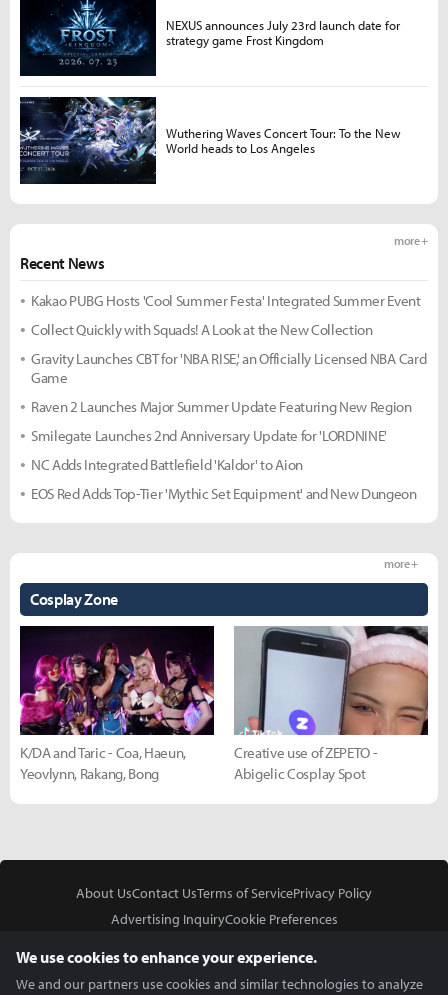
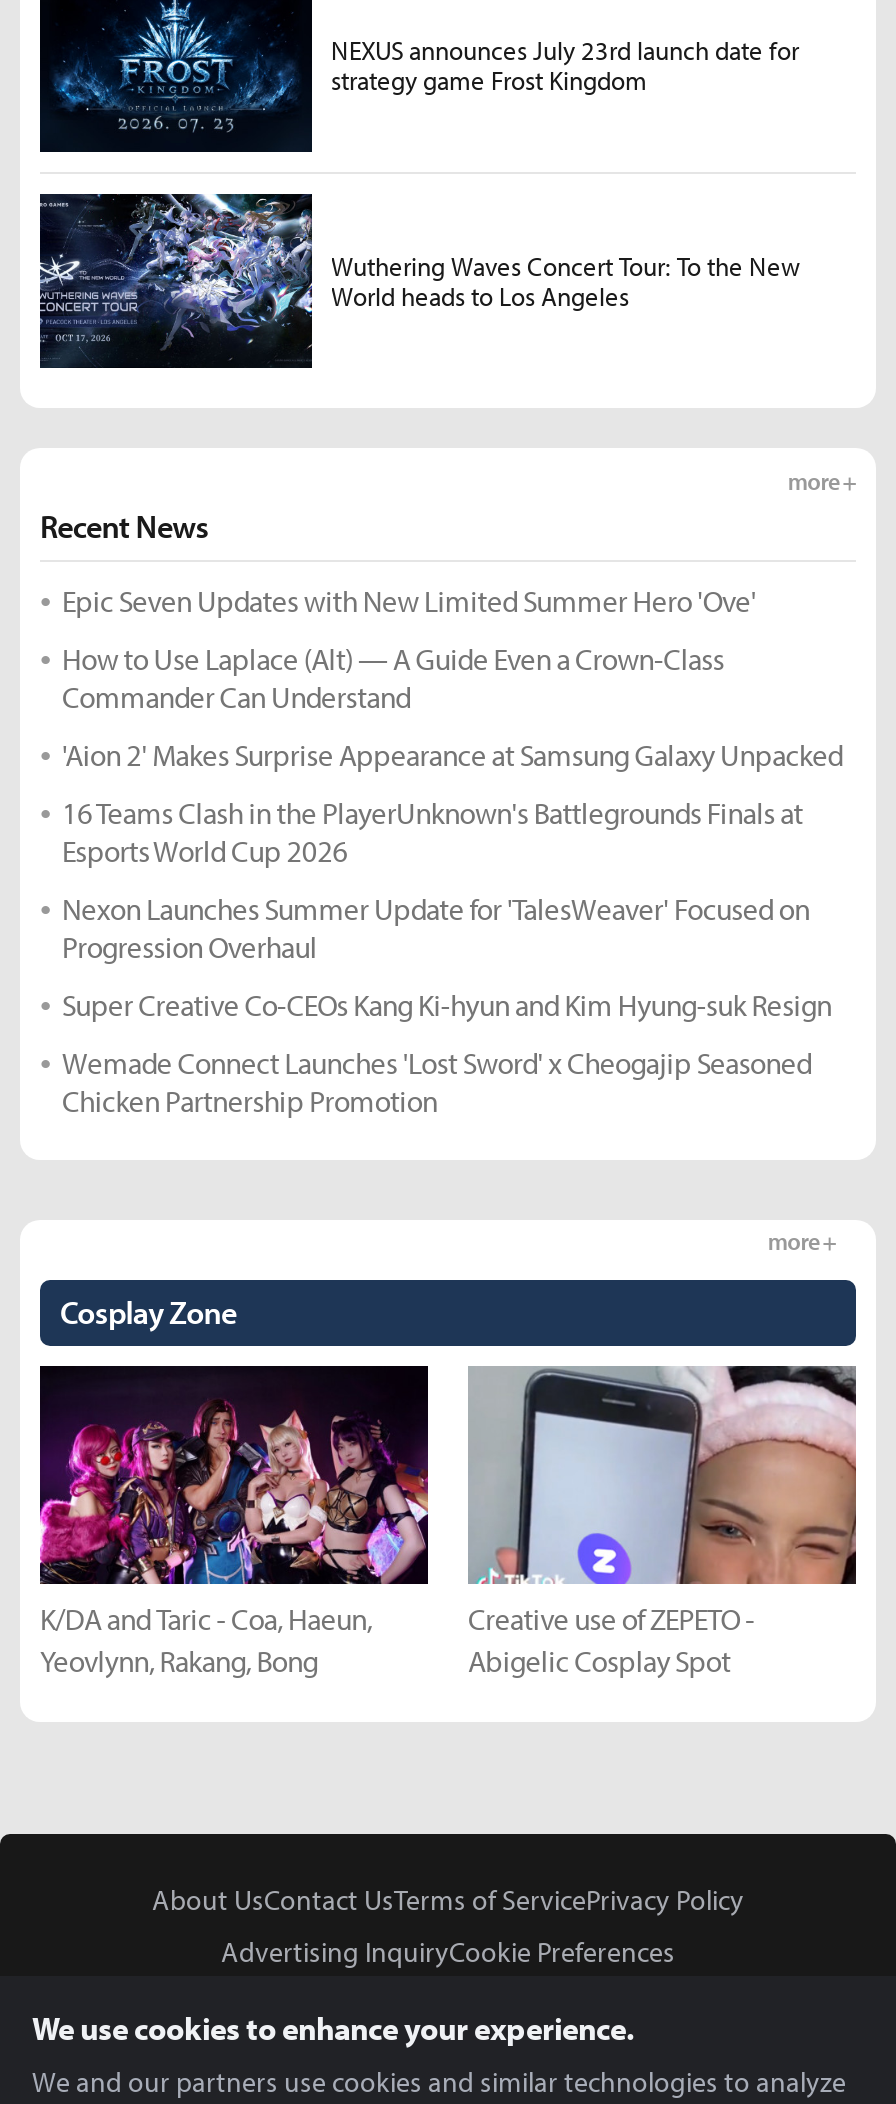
[31,291,421,310] Kakao PUBG Hosts 'Cool Summer Festa' Integrated Summer Event -> [62,582,756,620] Epic Seven Updates with New Limited Summer Hero 'Ove'
[31,320,373,339] Collect Quickly with Squads! A Look at the New Collection -> [62,640,724,716] How to Use Laplace (Alt) — A Guide Even a Crown-Class | Commander Can Understand
[31,349,426,387] Gravity Launches CBT for 'NBA RISE,' an Officially Licensed NBA Card | Game -> [62,736,843,774] 'Aion 2' Makes Surprise Appearance at Samsung Galaxy Unpacked
[31,397,412,416] Raven 2 Launches Major Summer Update Featuring New Region -> [62,794,803,870] 16 Teams Clash in the PlayerUnknown's Battlegrounds Finals at | Esports World Cup 2026
[31,426,387,445] Smilegate Launches 2nd Anniversary Update for 'LORDNINE' -> [62,890,810,966] Nexon Launches Summer Update for 'TalesWeaver' Focused on | Progression Overhaul
[31,455,303,474] NC Adds Integrated Battlefield 'Kaldor' to Aion -> [62,986,832,1024] Super Creative Co-CEOs Kang Ki-hyun and Kim Hyung-suk Resign
[31,484,417,503] EOS Red Adds Top-Tier 'Mythic Set Equipment' and New Dungeon -> [62,1044,812,1120] Wemade Connect Launches 'Lost Sword' x Cheogajip Seasoned | Chicken Partnership Promotion

